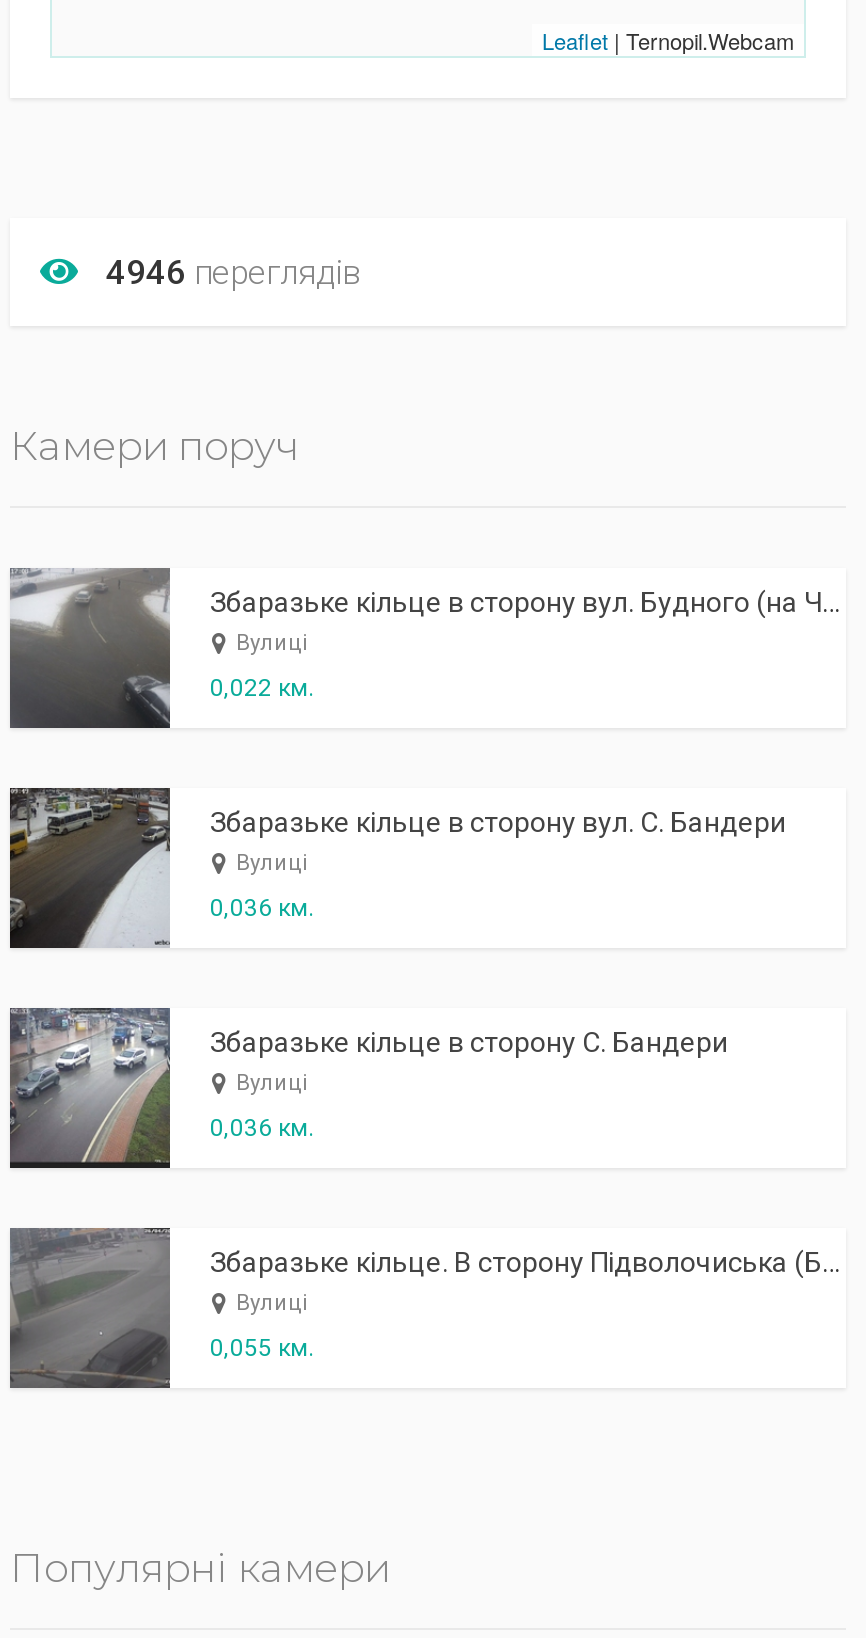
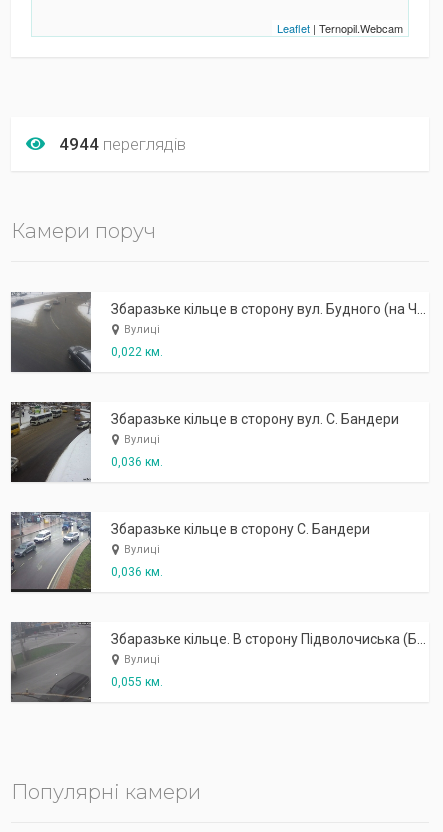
[106,252,360,292] 4946 переглядів -> [59,134,186,154] 4944 переглядів

